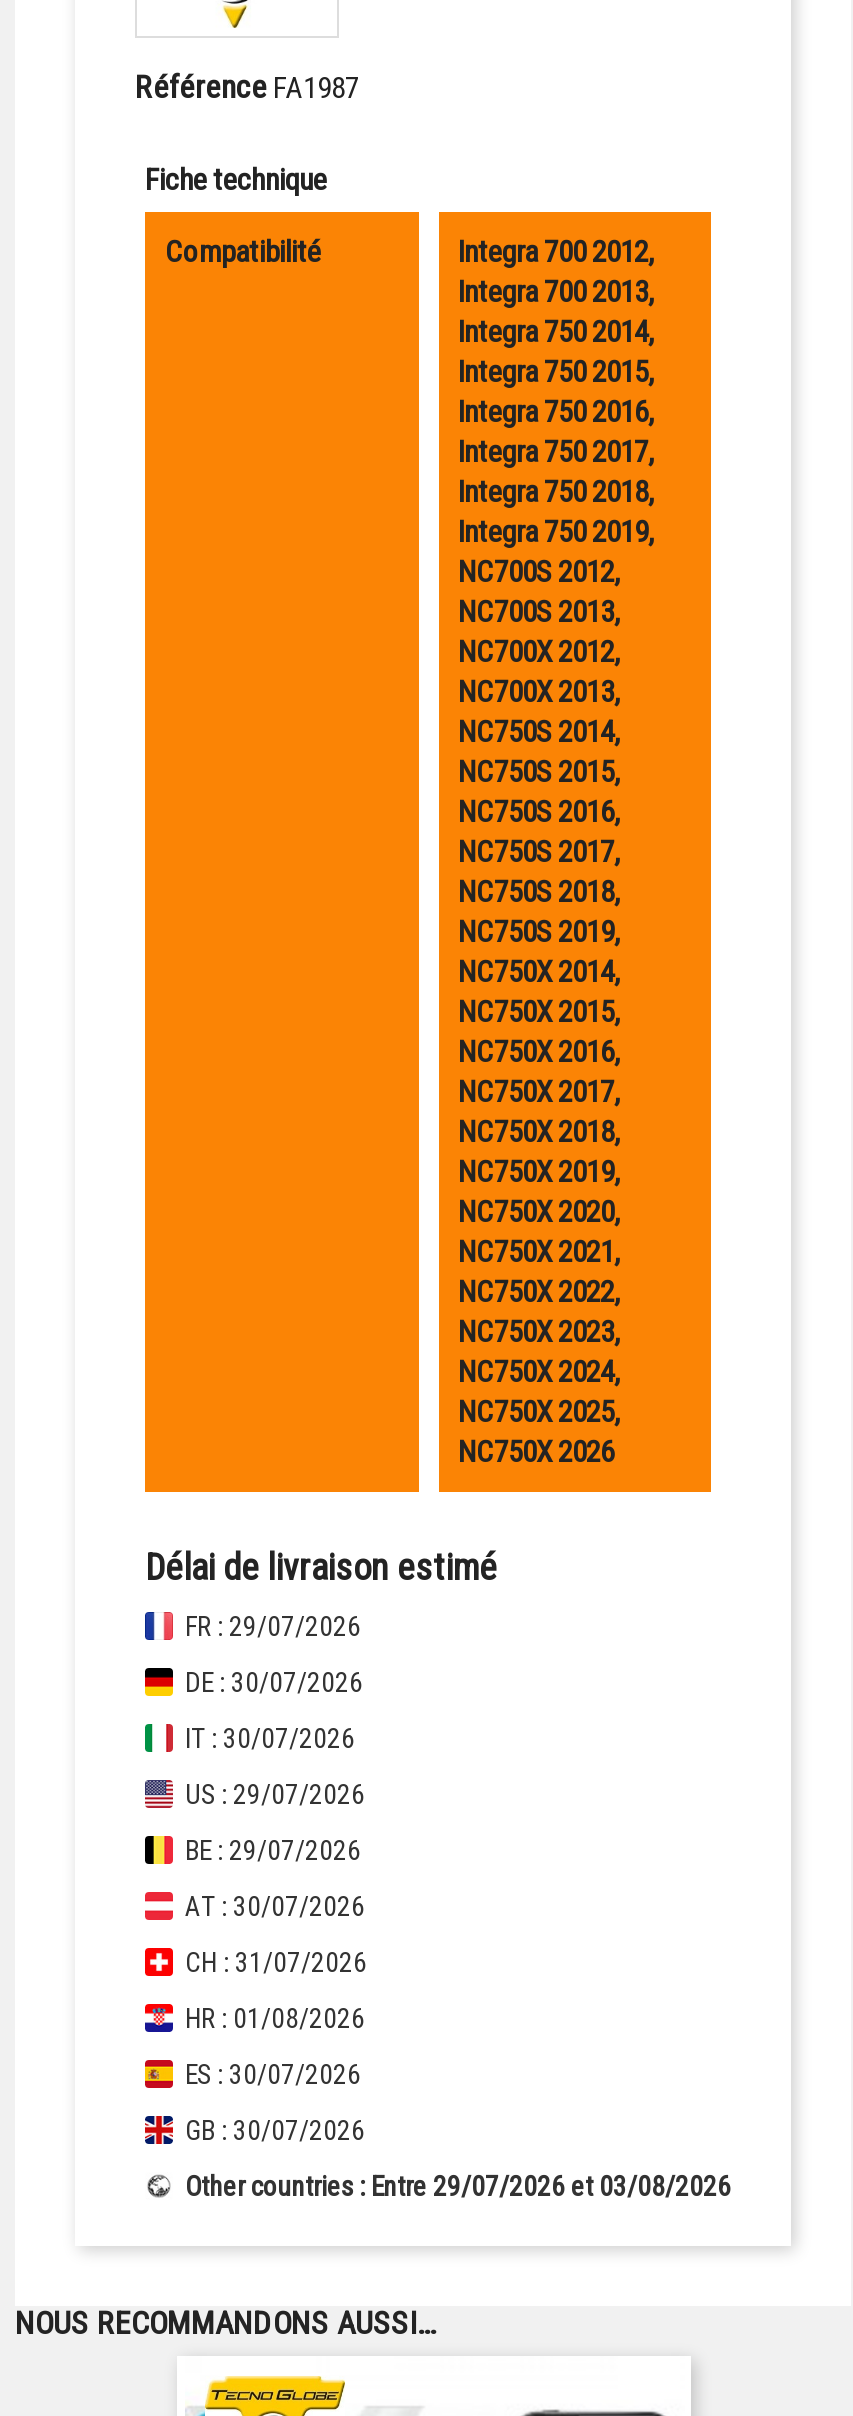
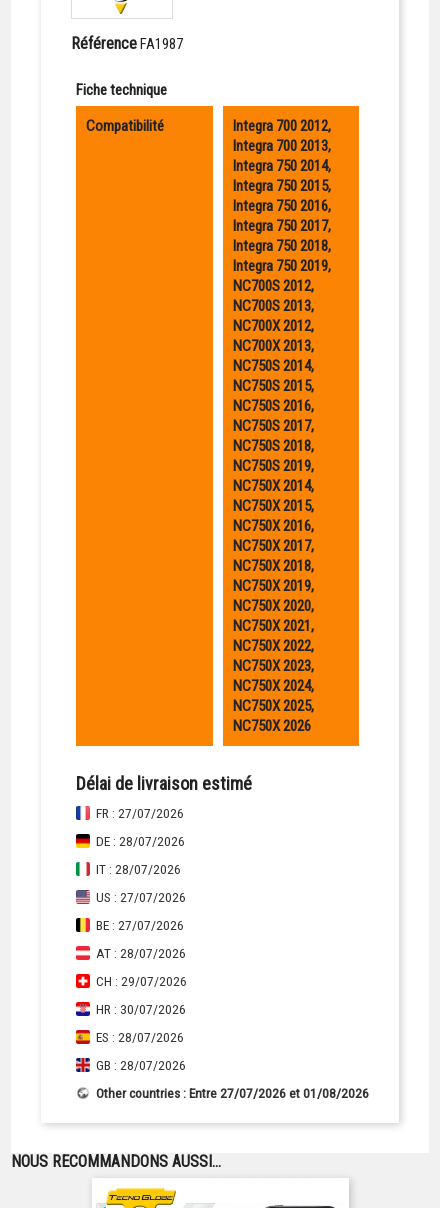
[185,1610,361,1642] FR : 29/07/2026 -> [96,805,184,821] FR : 27/07/2026
[185,1666,363,1698] DE : 30/07/2026 -> [96,833,185,849] DE : 28/07/2026
[185,1722,355,1754] IT : 30/07/2026 -> [96,861,181,877] IT : 28/07/2026
[185,1778,365,1810] US : 29/07/2026 -> [96,889,186,905] US : 27/07/2026
[185,1834,361,1866] BE : 29/07/2026 -> [96,917,184,933] BE : 27/07/2026
[185,1890,365,1922] AT : 30/07/2026 -> [96,945,186,961] AT : 28/07/2026
[185,1946,367,1978] CH : 31/07/2026 -> [96,973,187,989] CH : 29/07/2026
[185,2002,365,2034] HR : 01/08/2026 -> [96,1001,186,1017] HR : 30/07/2026
[185,2058,361,2090] ES : 30/07/2026 -> [96,1029,184,1045] ES : 28/07/2026
[185,2114,365,2146] GB : 30/07/2026 -> [96,1057,186,1073] GB : 28/07/2026
[185,2170,731,2202] Other countries : Entre 29/07/2026 et 03/08/2026 -> [96,1085,369,1101] Other countries : Entre 27/07/2026 et 01/08/2026

